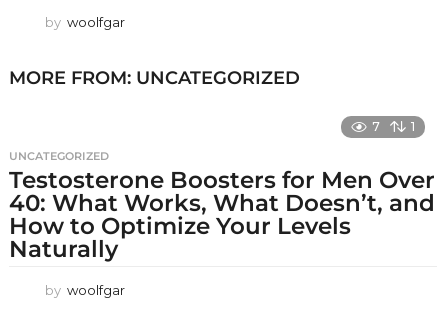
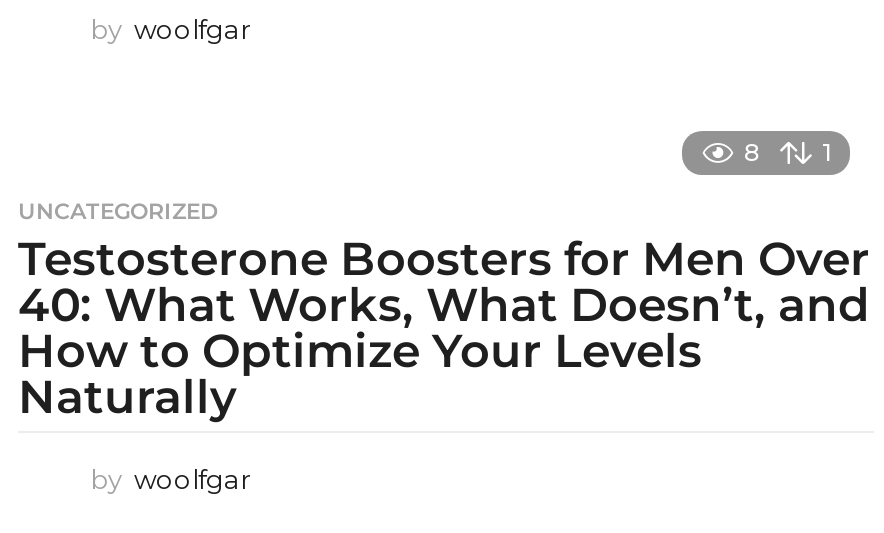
[9,67,380,134] MORE FROM: UNCATEGORIZED | 7 -> [744,138,760,168] 8

